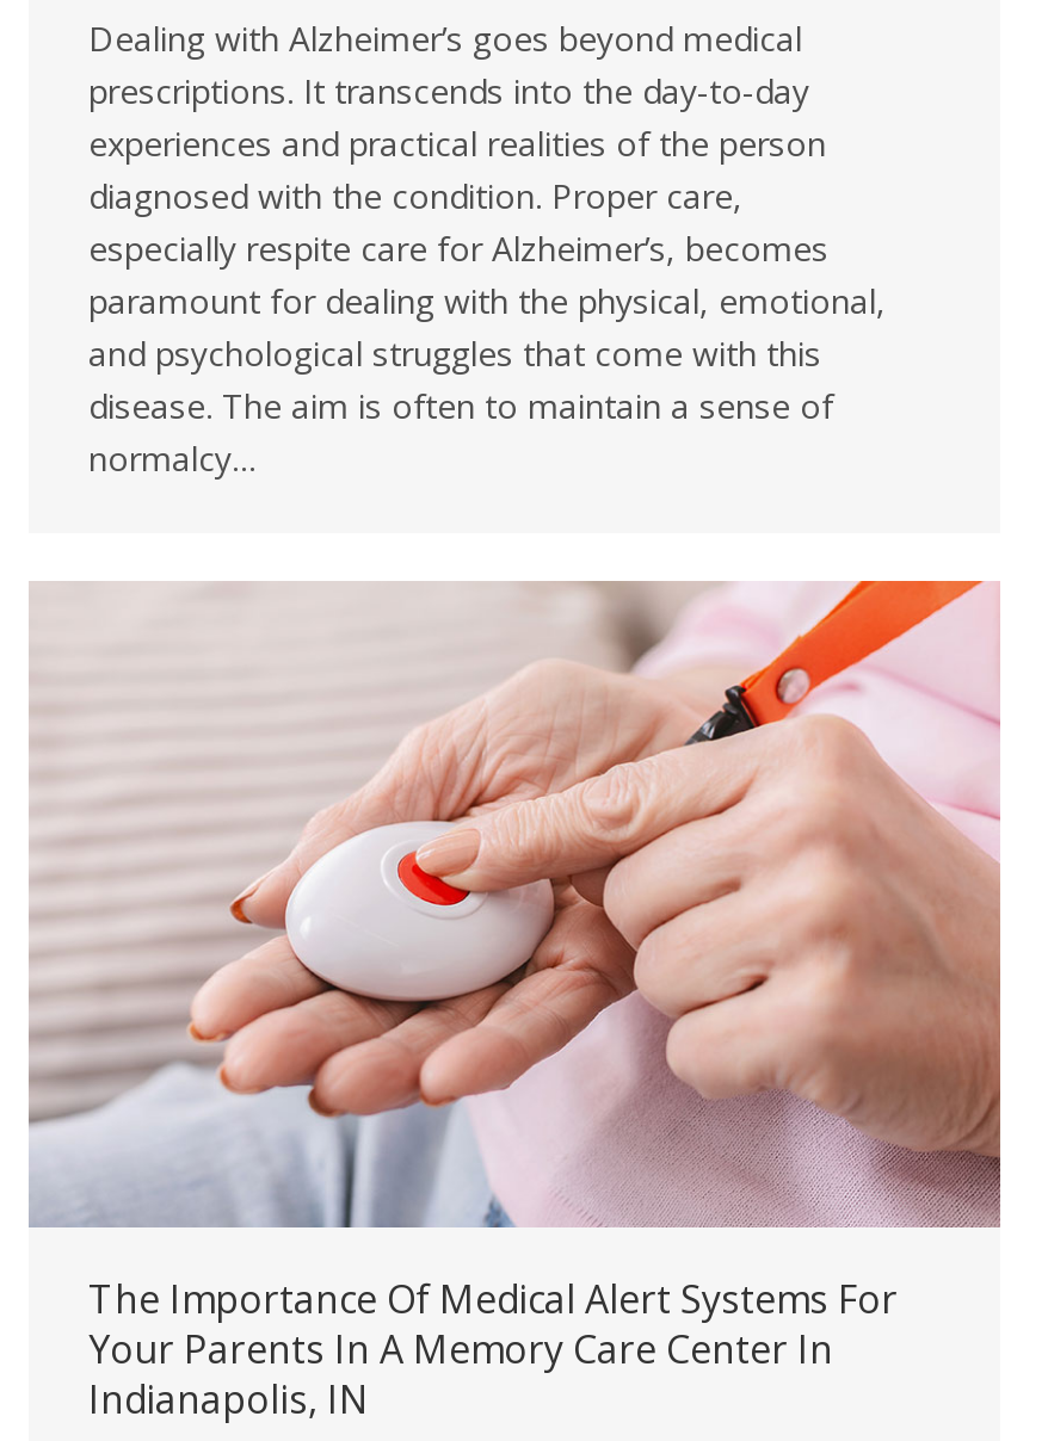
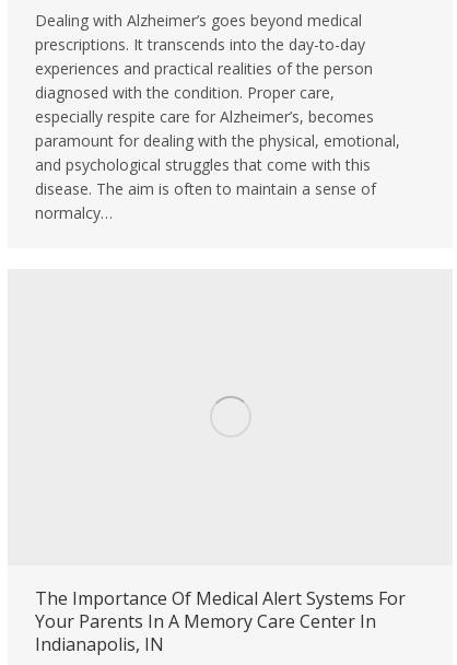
[29,579,1003,1230] [image] -> none

